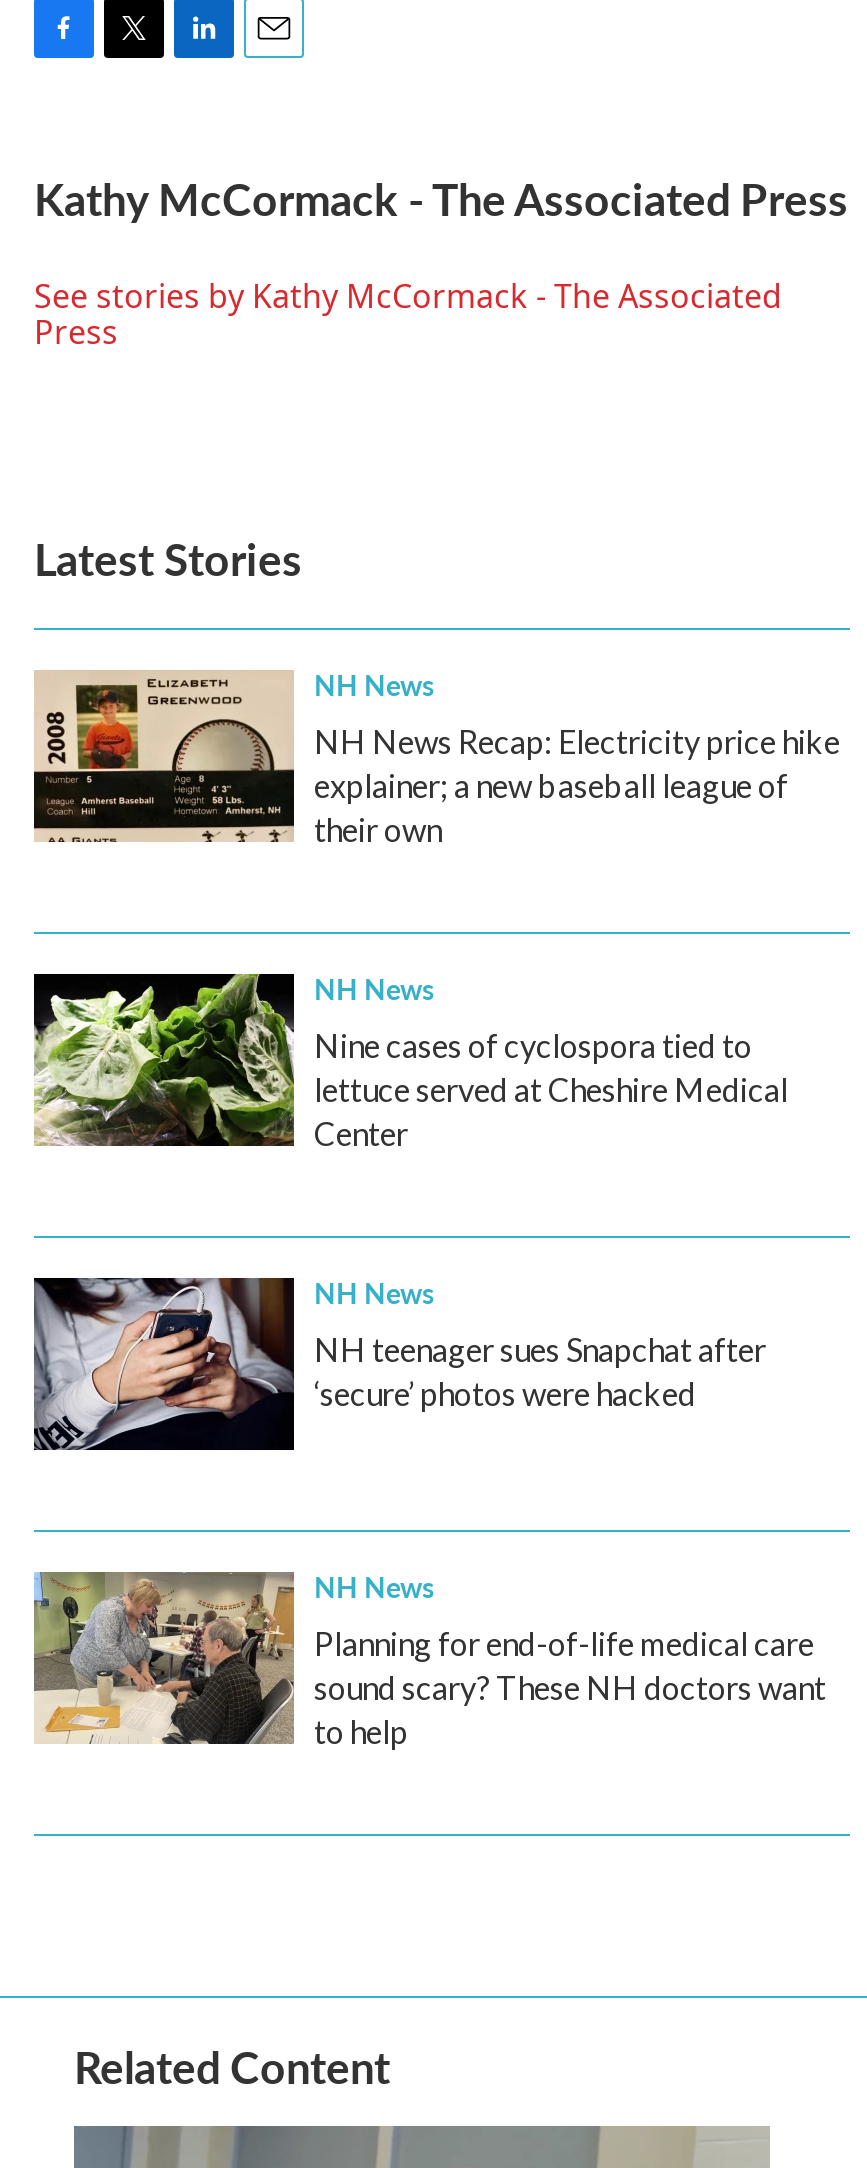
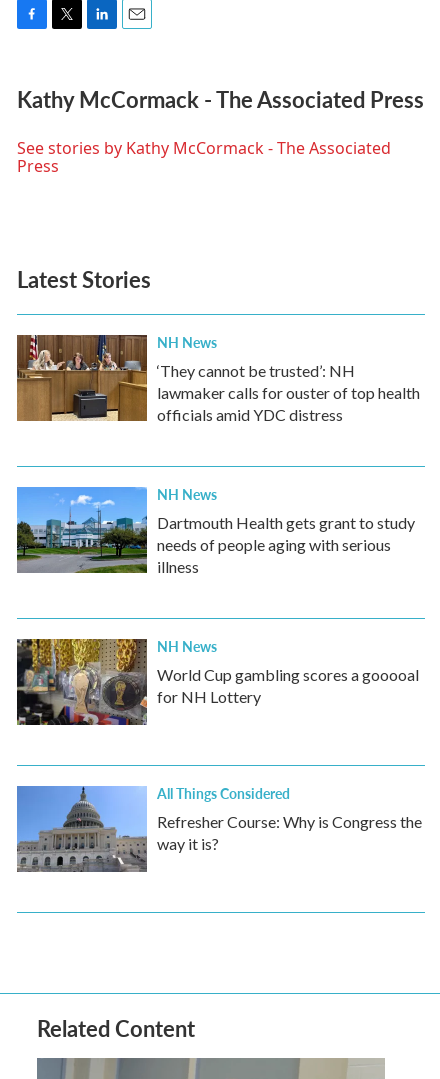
[32,670,840,848] [image] | NH News Recap: Electricity price hike | explainer; a new baseball league of | their own -> [16,334,420,424] [image] | ‘They cannot be trusted’: NH | lawmaker calls for ouster of top health | officials amid YDC distress
[32,972,788,1152] [image] | Nine cases of cyclospora tied to | lettuce served at Cheshire Medical | Center -> [16,486,415,576] [image] | Dartmouth Health gets grant to study | needs of people aging with serious | illness
[32,1276,766,1452] [image] | NH teenager sues Snapchat after | ‘secure’ photos were hacked -> [16,638,419,726] [image] | World Cup gambling scores a gooooal | for NH Lottery
[32,1566,826,1750] [image] | NH News | Planning for end-of-life medical care | sound scary? These NH doctors want | to help -> [16,783,422,873] [image] | All Things Considered | Refresher Course: Why is Congress the | way it is?

